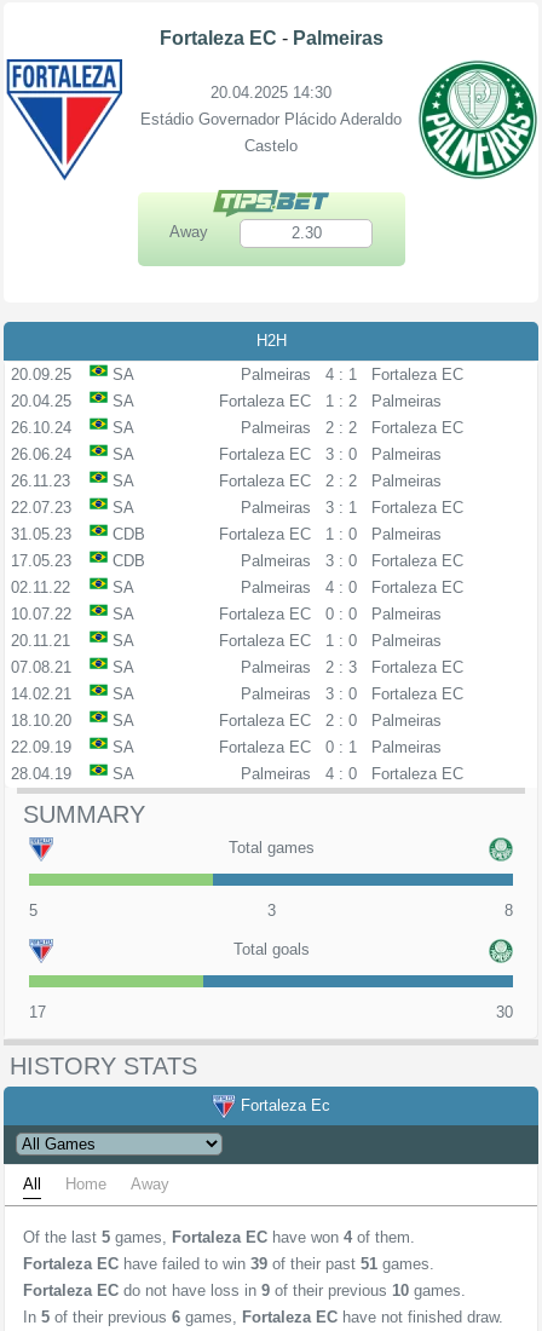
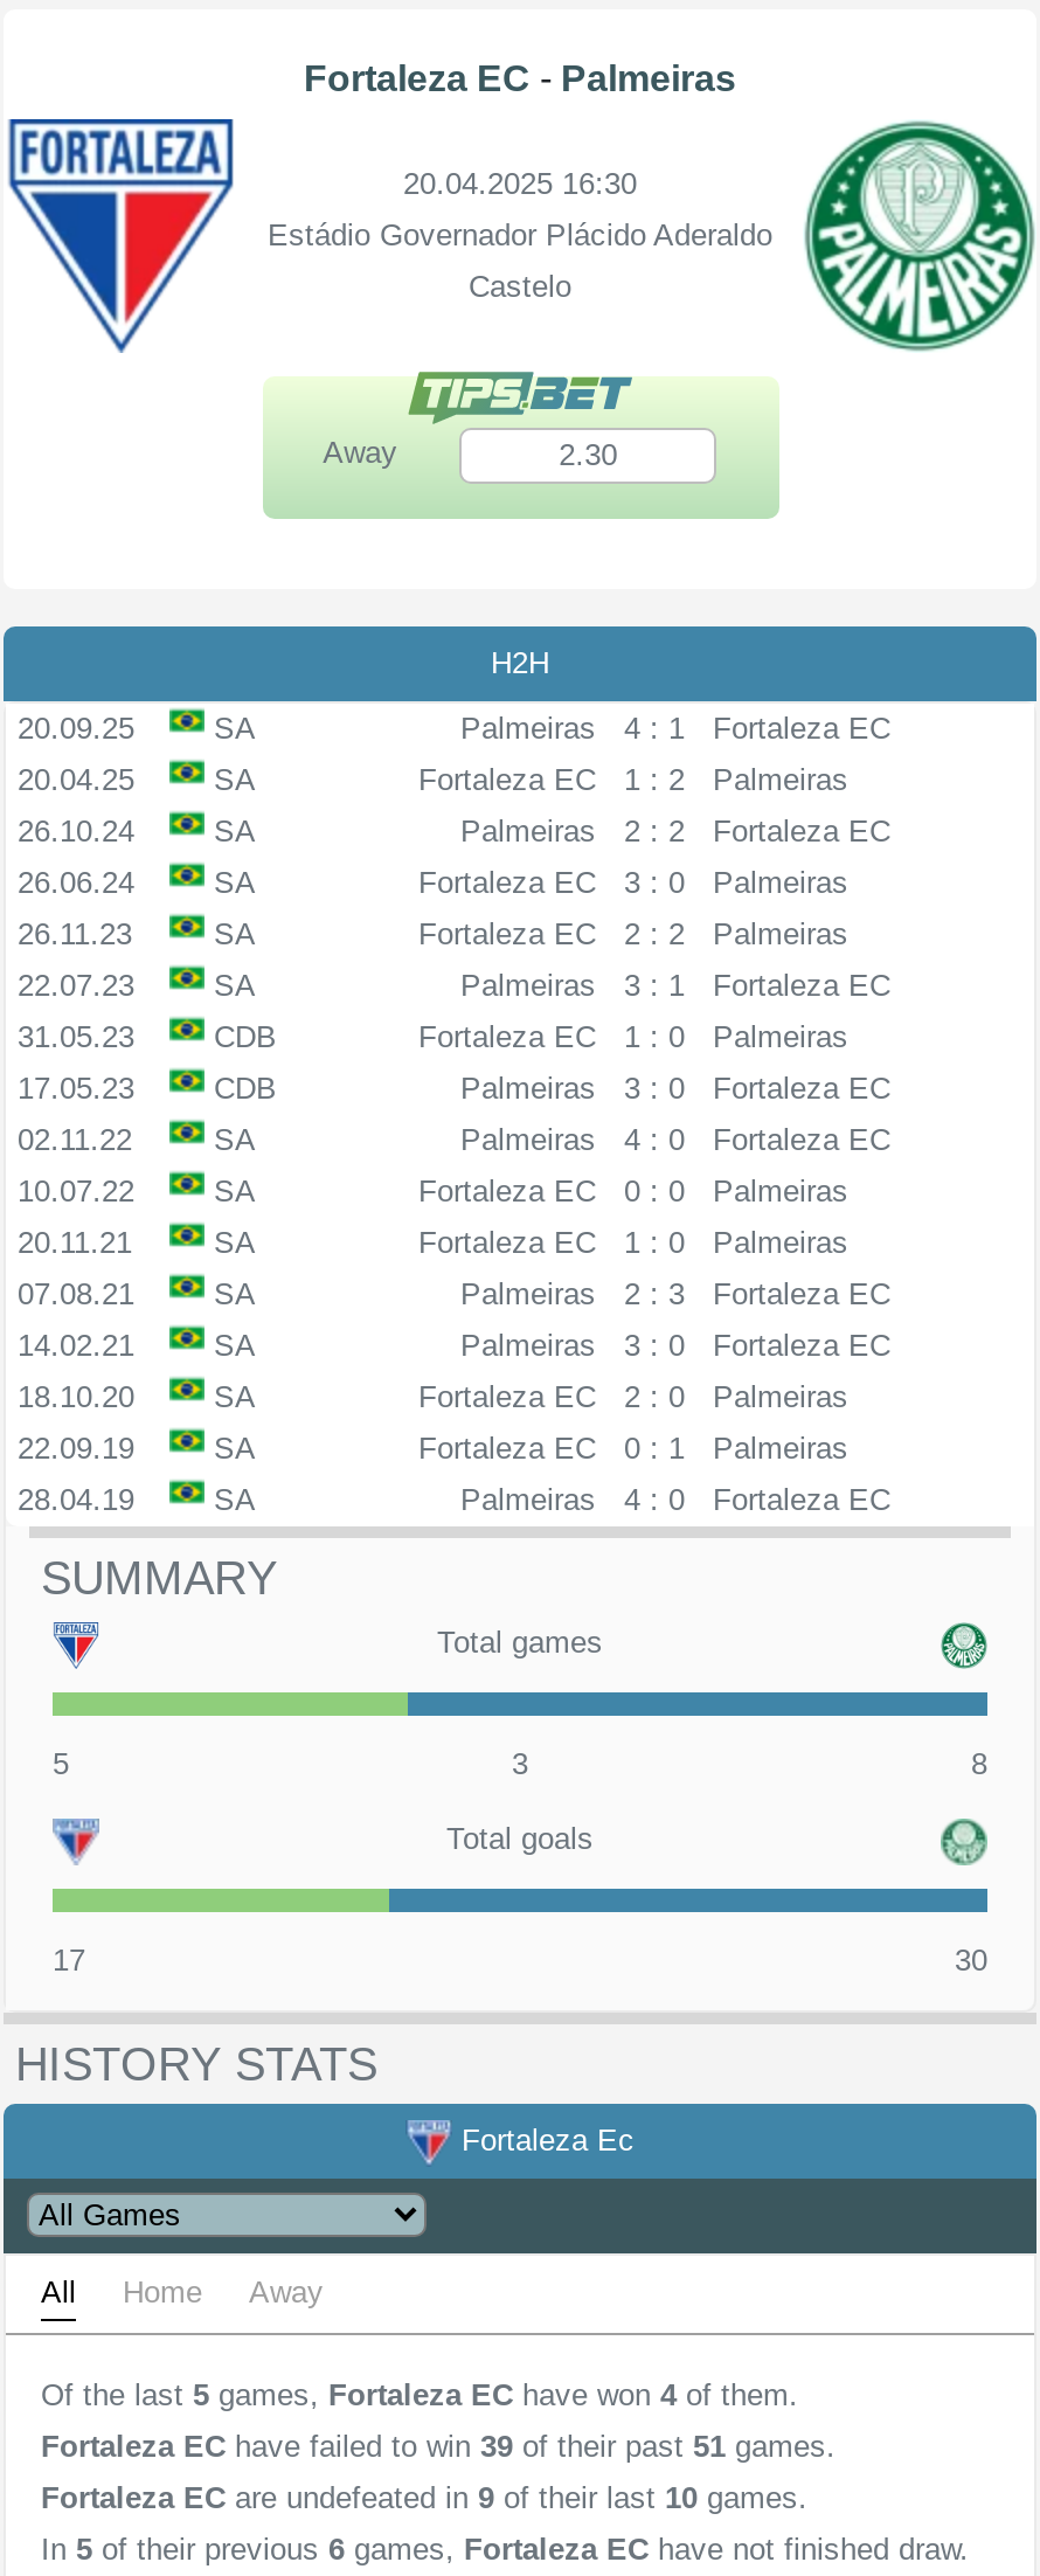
[211,83,331,102] 20.04.2025 14:30 -> [403,166,637,201] 20.04.2025 16:30
[23,1281,466,1300] Fortaleza EC do not have loss in 9 of their previous 10 games. -> [41,2480,807,2515] Fortaleza EC are undefeated in 9 of their last 10 games.

